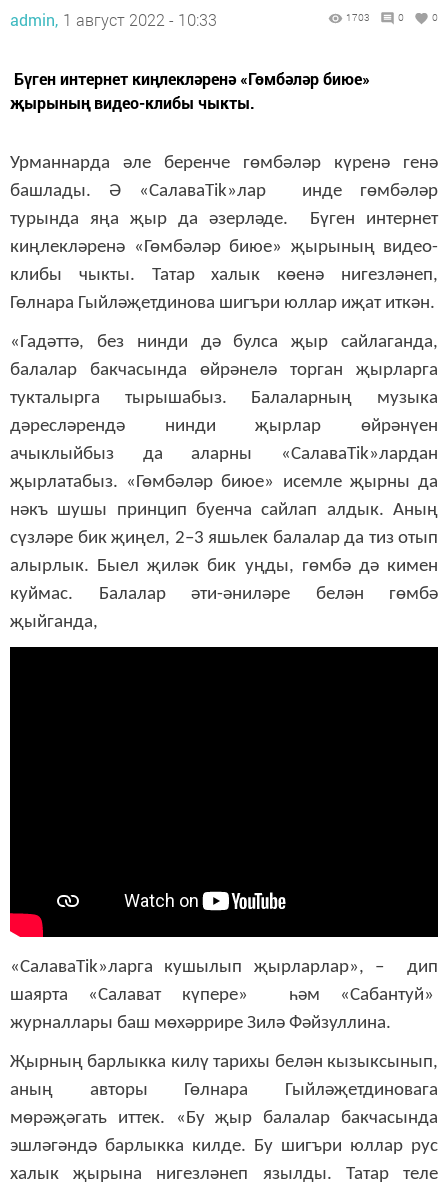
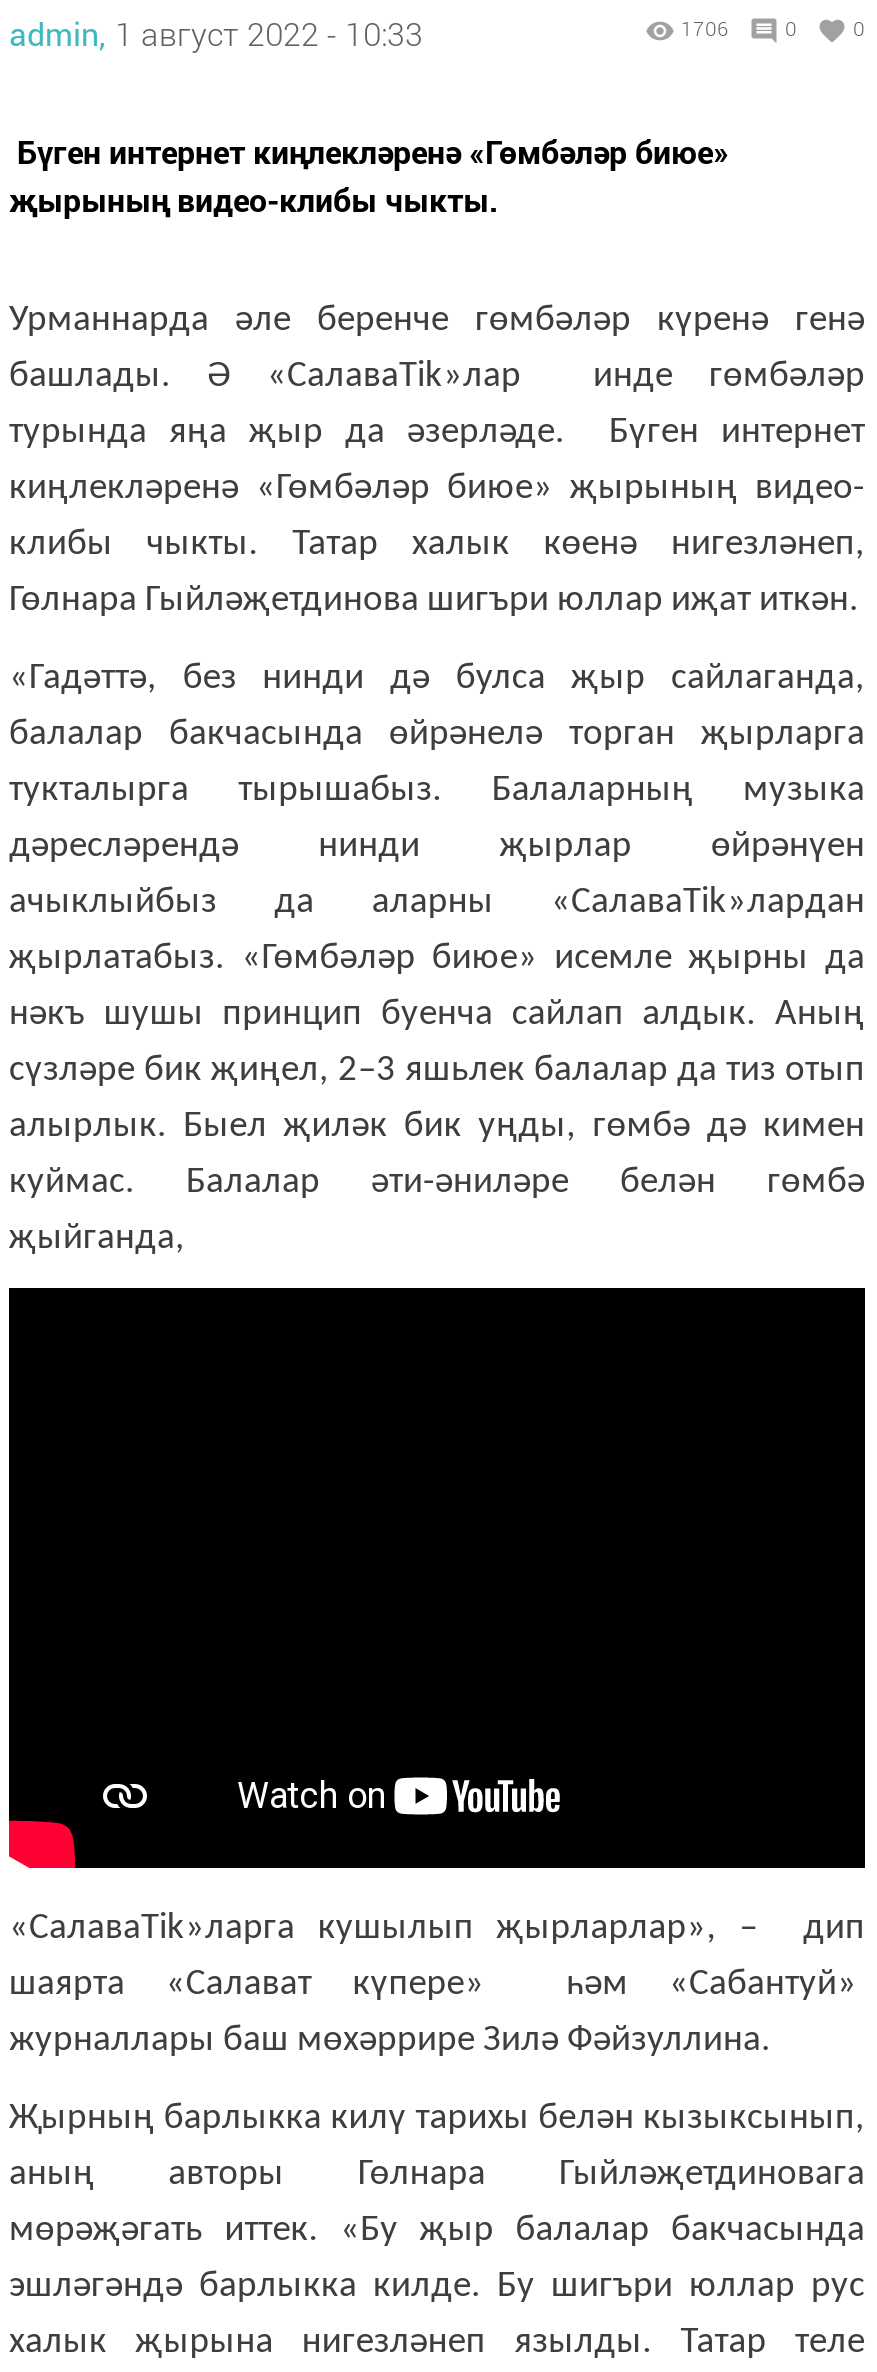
[346,11,370,24] 1703 -> [681,16,729,42] 1706

